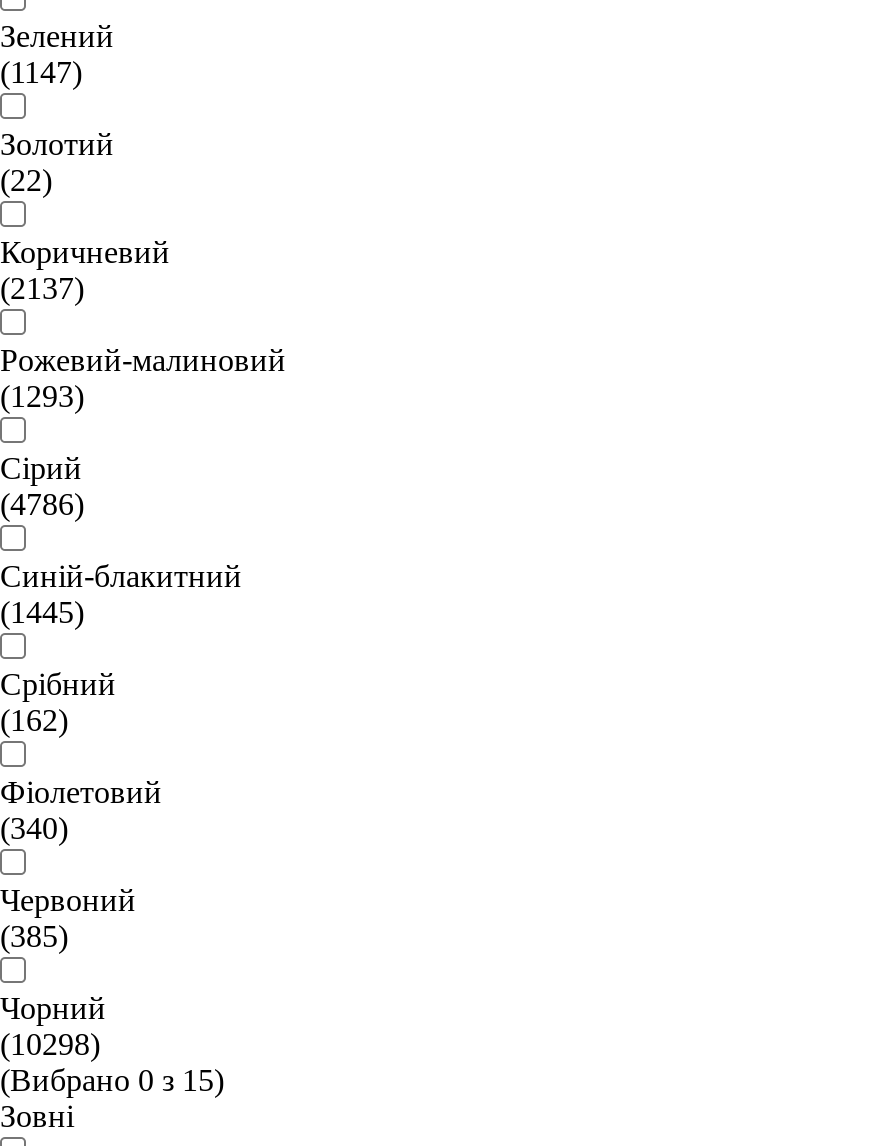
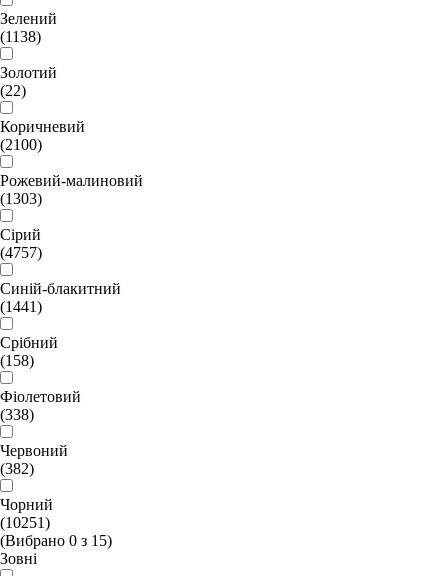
[0,55,82,89] (1147) -> [0,28,41,45] (1138)
[0,271,84,305] (2137) -> [0,136,42,153] (2100)
[0,379,84,413] (1293) -> [0,190,42,207] (1303)
[0,487,84,521] (4786) -> [0,244,42,261] (4757)
[0,595,84,629] (1445) -> [0,298,42,315] (1441)
[0,703,68,737] (162) -> [0,352,34,369] (158)
[0,811,68,845] (340) -> [0,406,34,423] (338)
[0,919,68,953] (385) -> [0,460,34,477] (382)
[0,1027,100,1061] (10298) -> [0,514,50,531] (10251)

